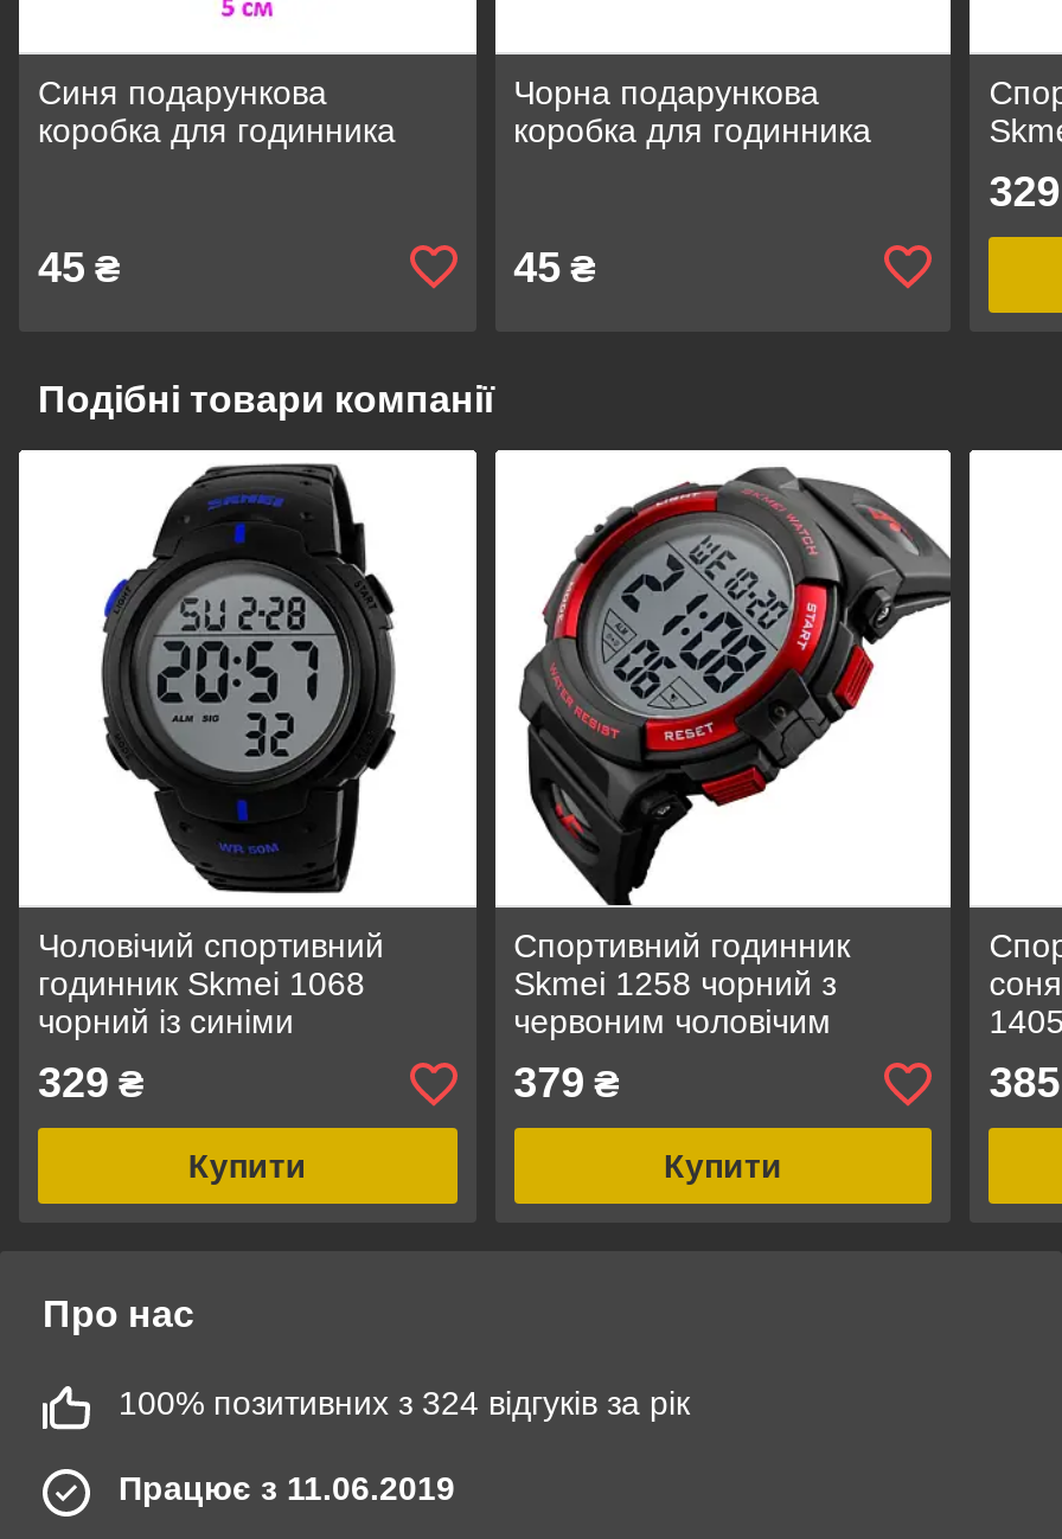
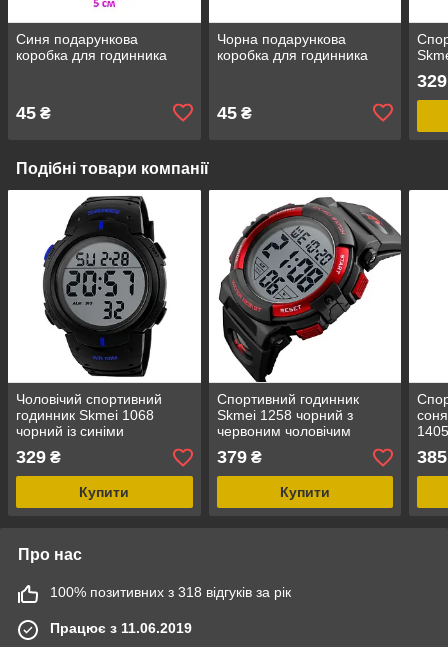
[119,1384,690,1422] 100% позитивних з 324 відгуків за рік -> [50,584,291,600] 100% позитивних з 318 відгуків за рік

